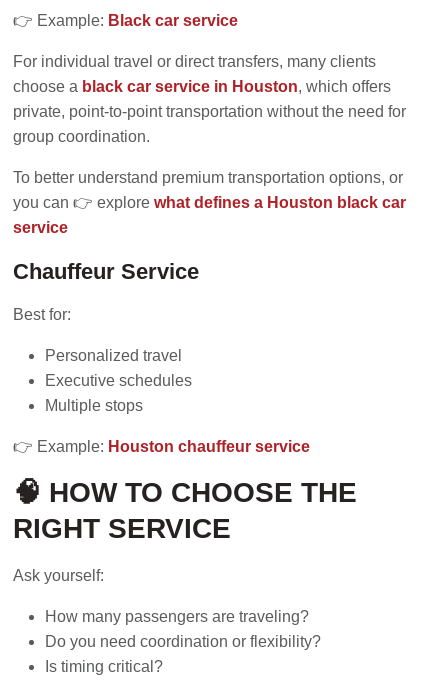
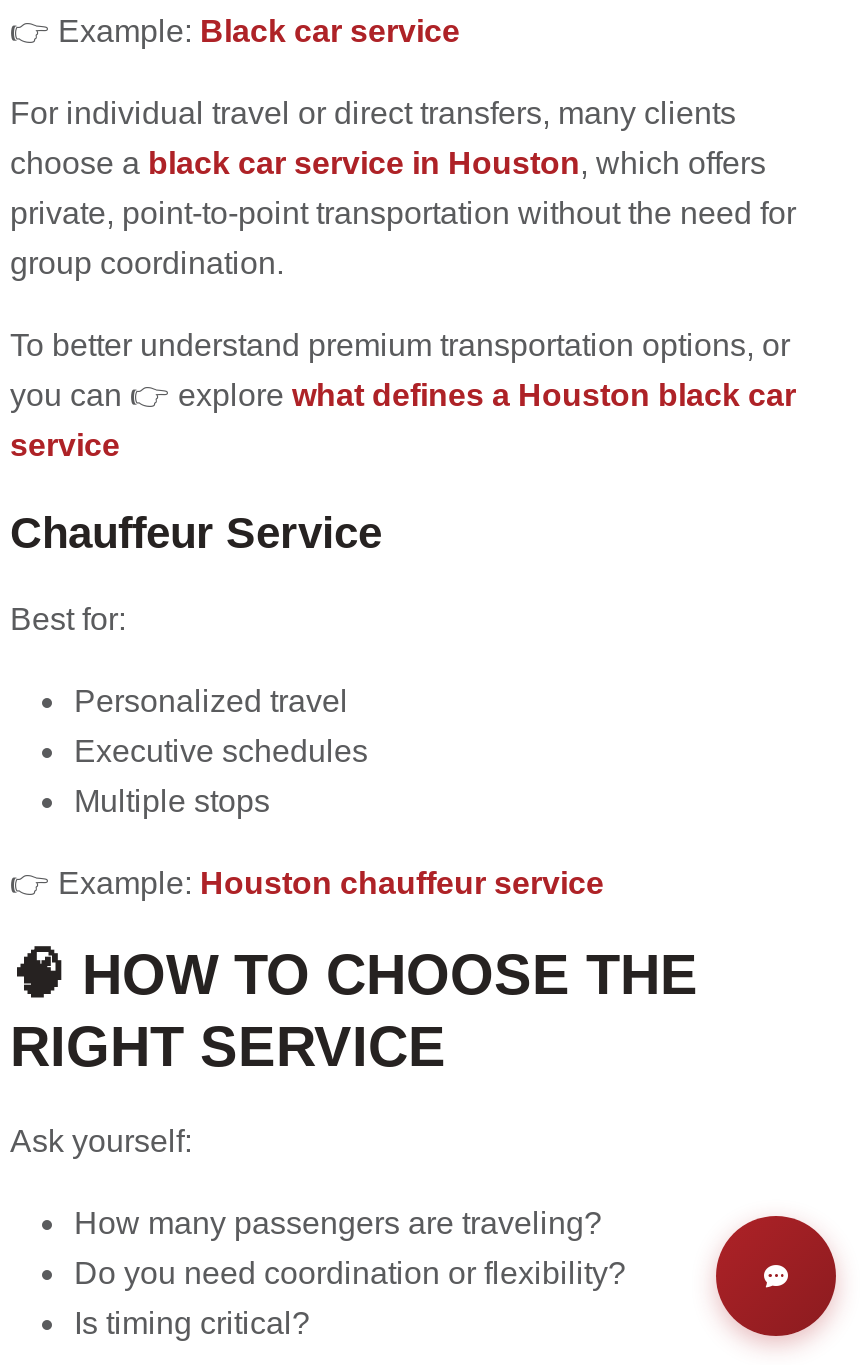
none -> [712,1214,840,1346] [image]

